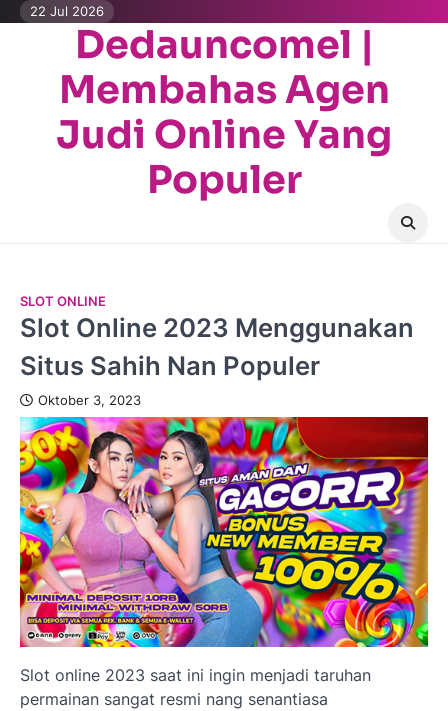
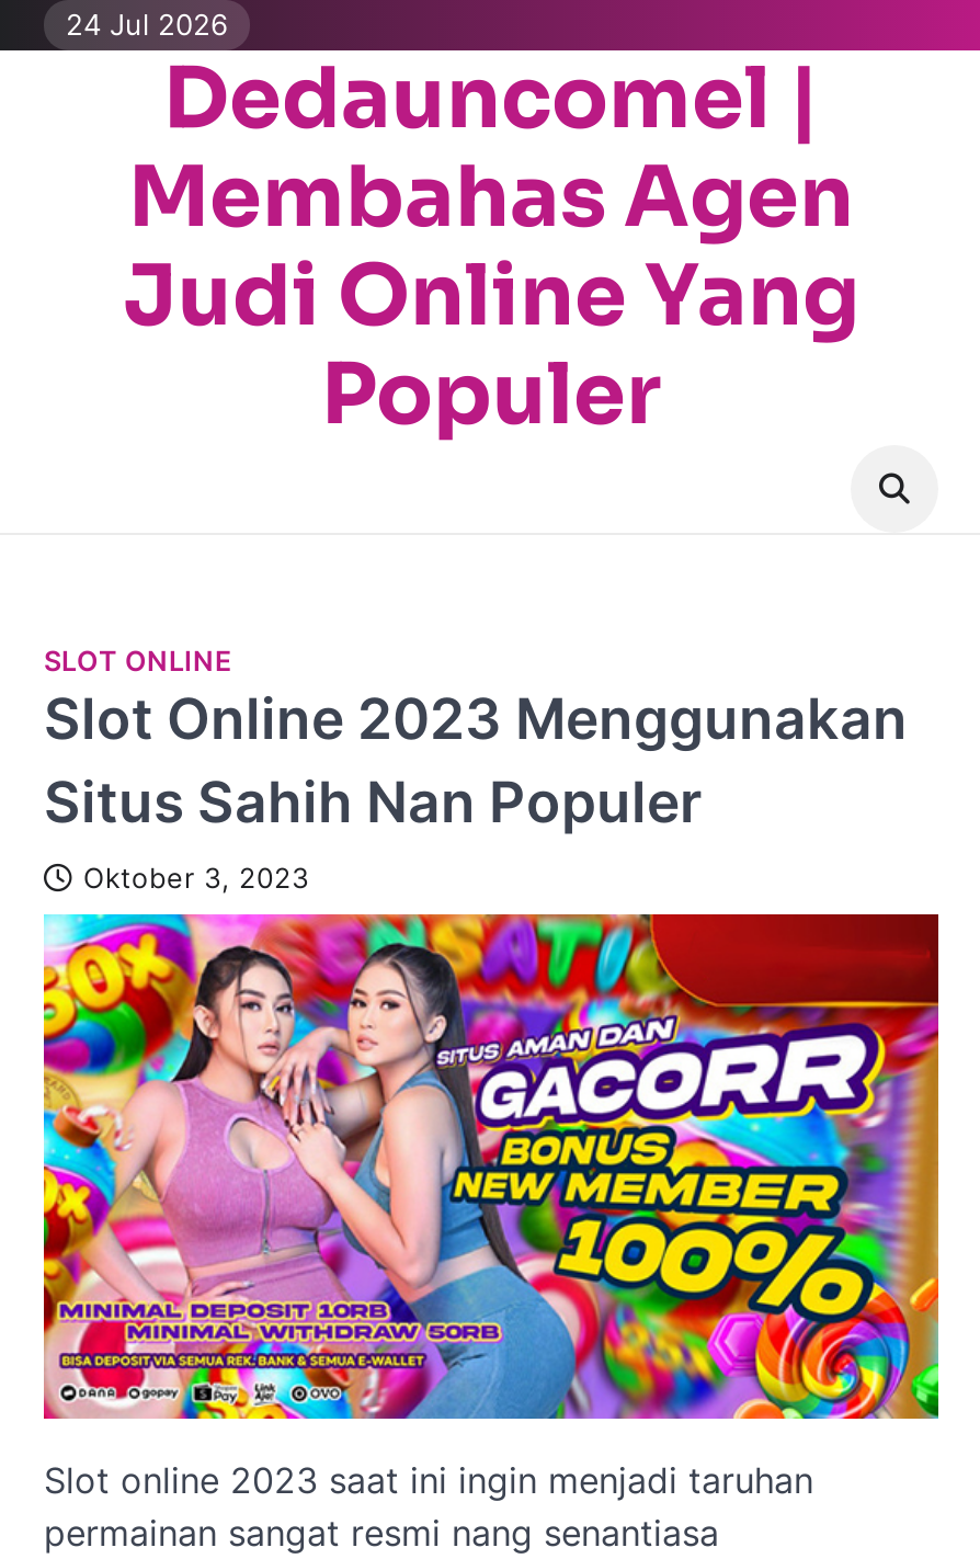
[30,3,104,19] 22 Jul 2026 -> [66,7,228,42] 24 Jul 2026

